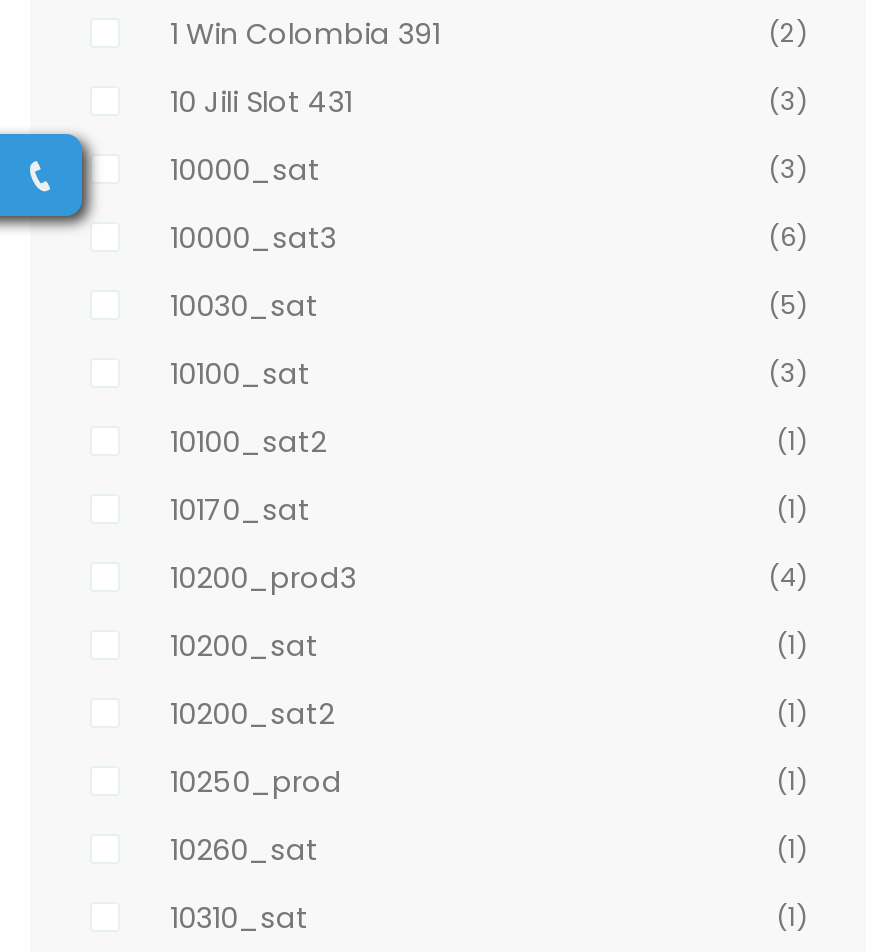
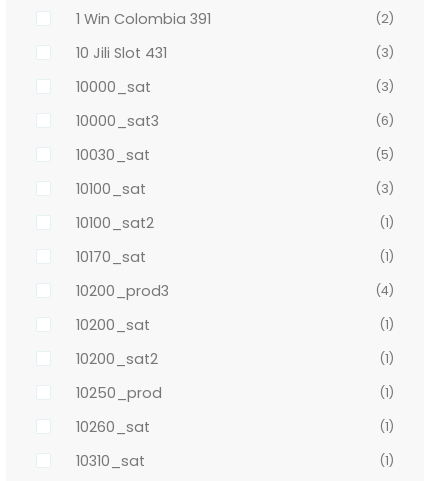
[6,130,98,232] [image] -> none

